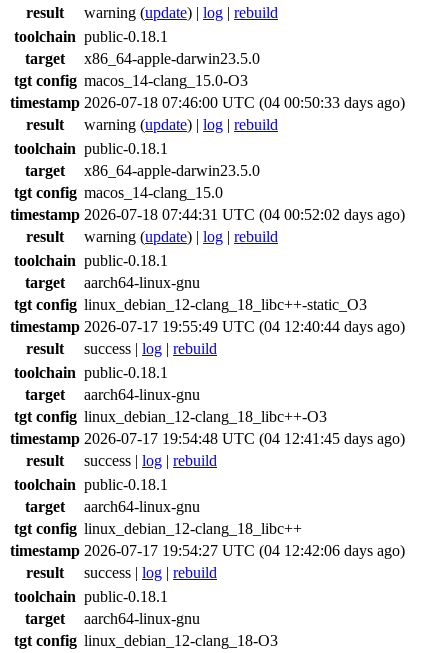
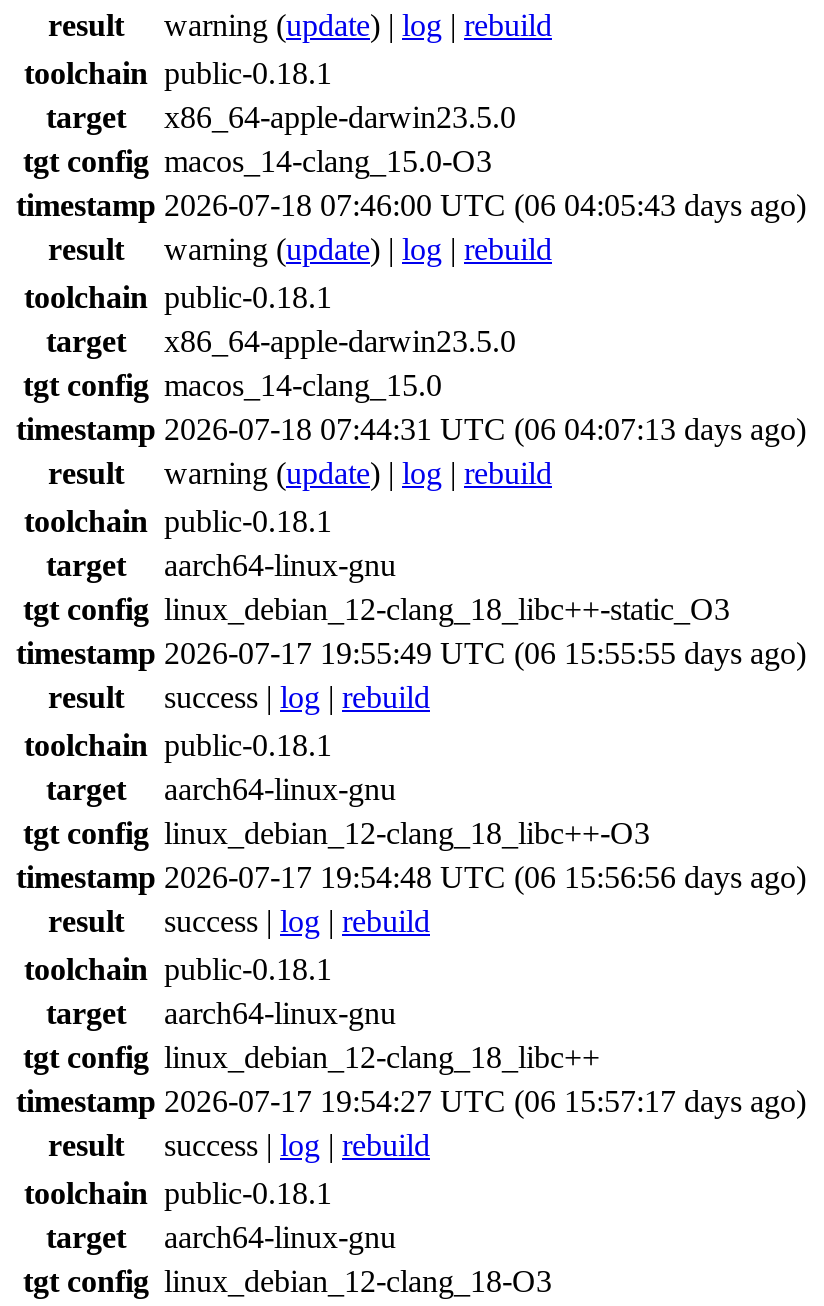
[10,94,405,111] timestamp 2026-07-18 07:46:00 UTC (04 00:50:33 days ago) -> [16,188,806,222] timestamp 2026-07-18 07:46:00 UTC (06 04:05:43 days ago)
[10,206,405,223] timestamp 2026-07-18 07:44:31 UTC (04 00:52:02 days ago) -> [16,412,806,446] timestamp 2026-07-18 07:44:31 UTC (06 04:07:13 days ago)
[10,318,405,335] timestamp 2026-07-17 19:55:49 UTC (04 12:40:44 days ago) -> [16,636,806,670] timestamp 2026-07-17 19:55:49 UTC (06 15:55:55 days ago)
[10,430,405,447] timestamp 2026-07-17 19:54:48 UTC (04 12:41:45 days ago) -> [16,860,806,894] timestamp 2026-07-17 19:54:48 UTC (06 15:56:56 days ago)
[10,542,405,559] timestamp 2026-07-17 19:54:27 UTC (04 12:42:06 days ago) -> [16,1084,806,1118] timestamp 2026-07-17 19:54:27 UTC (06 15:57:17 days ago)

